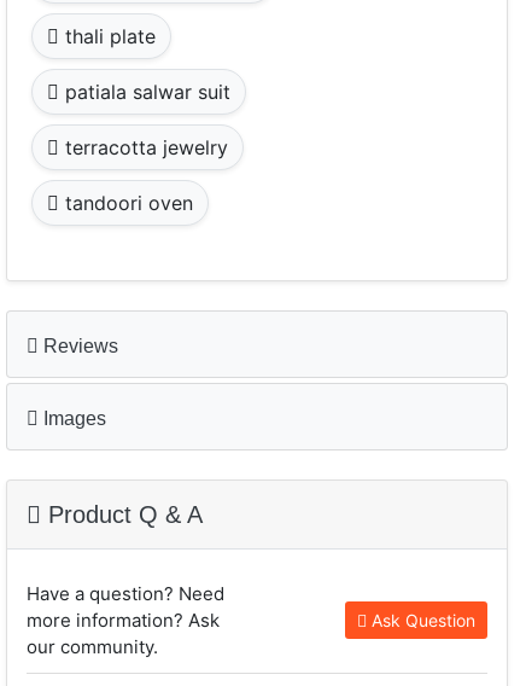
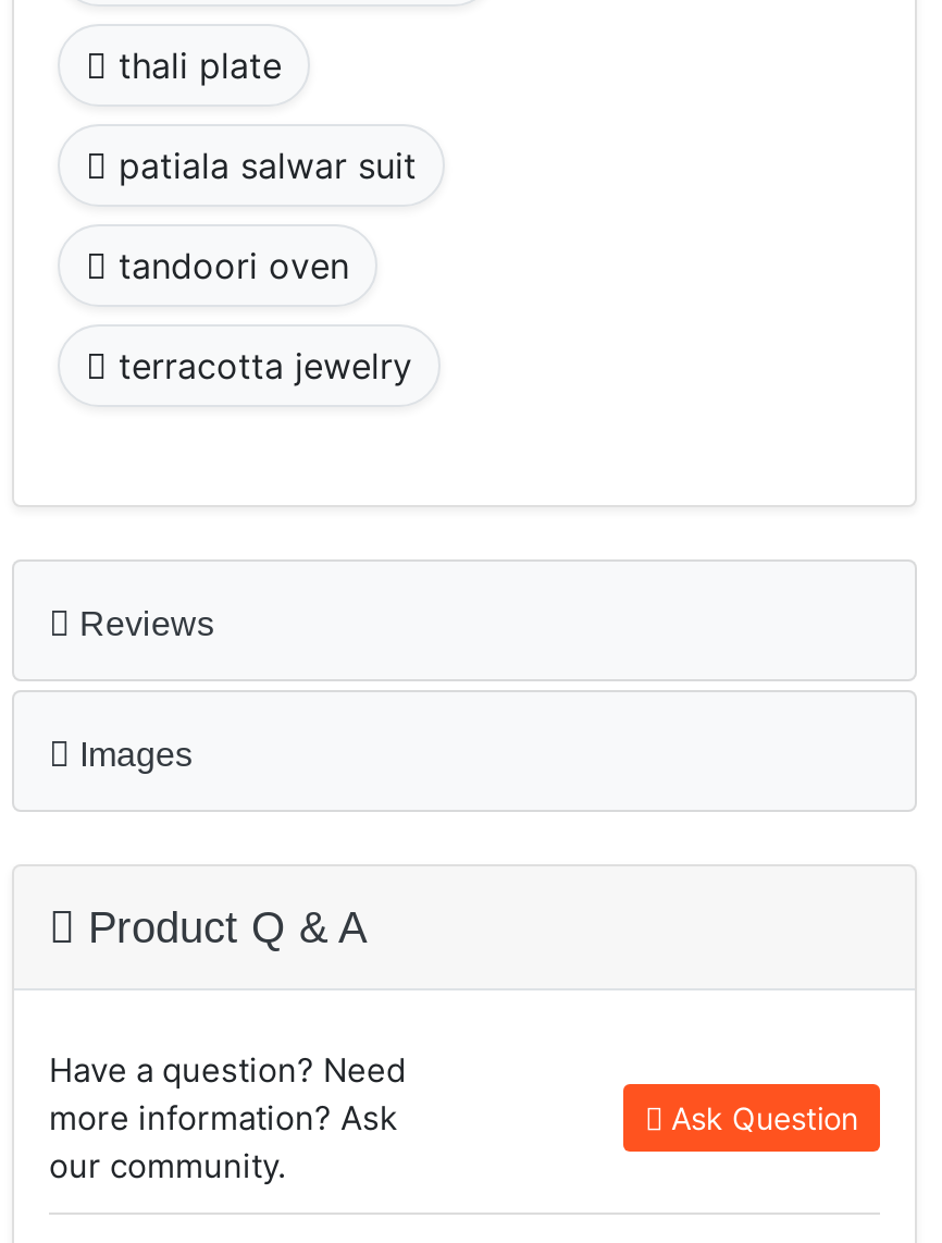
moved [59,136,228,160] -> [108,345,412,389]: terracotta jewelry
moved [59,191,193,216] -> [108,245,349,288]: tandoori oven

